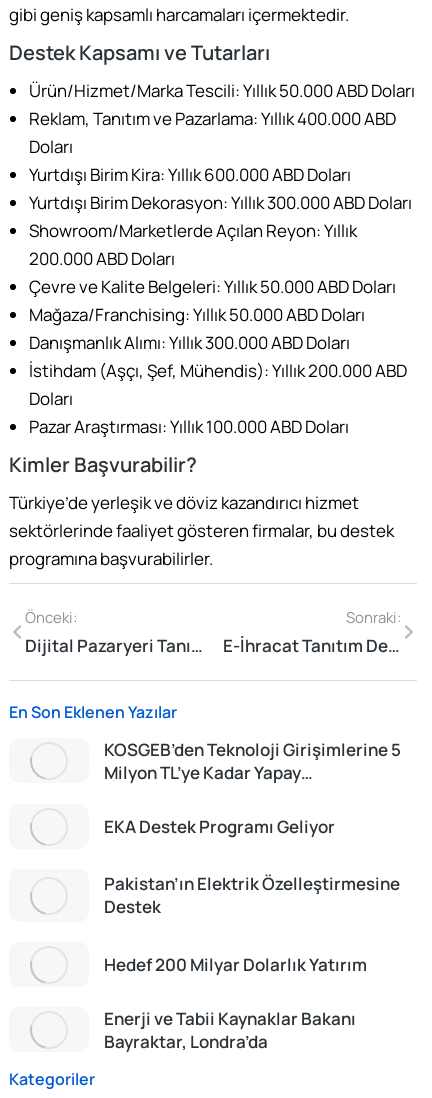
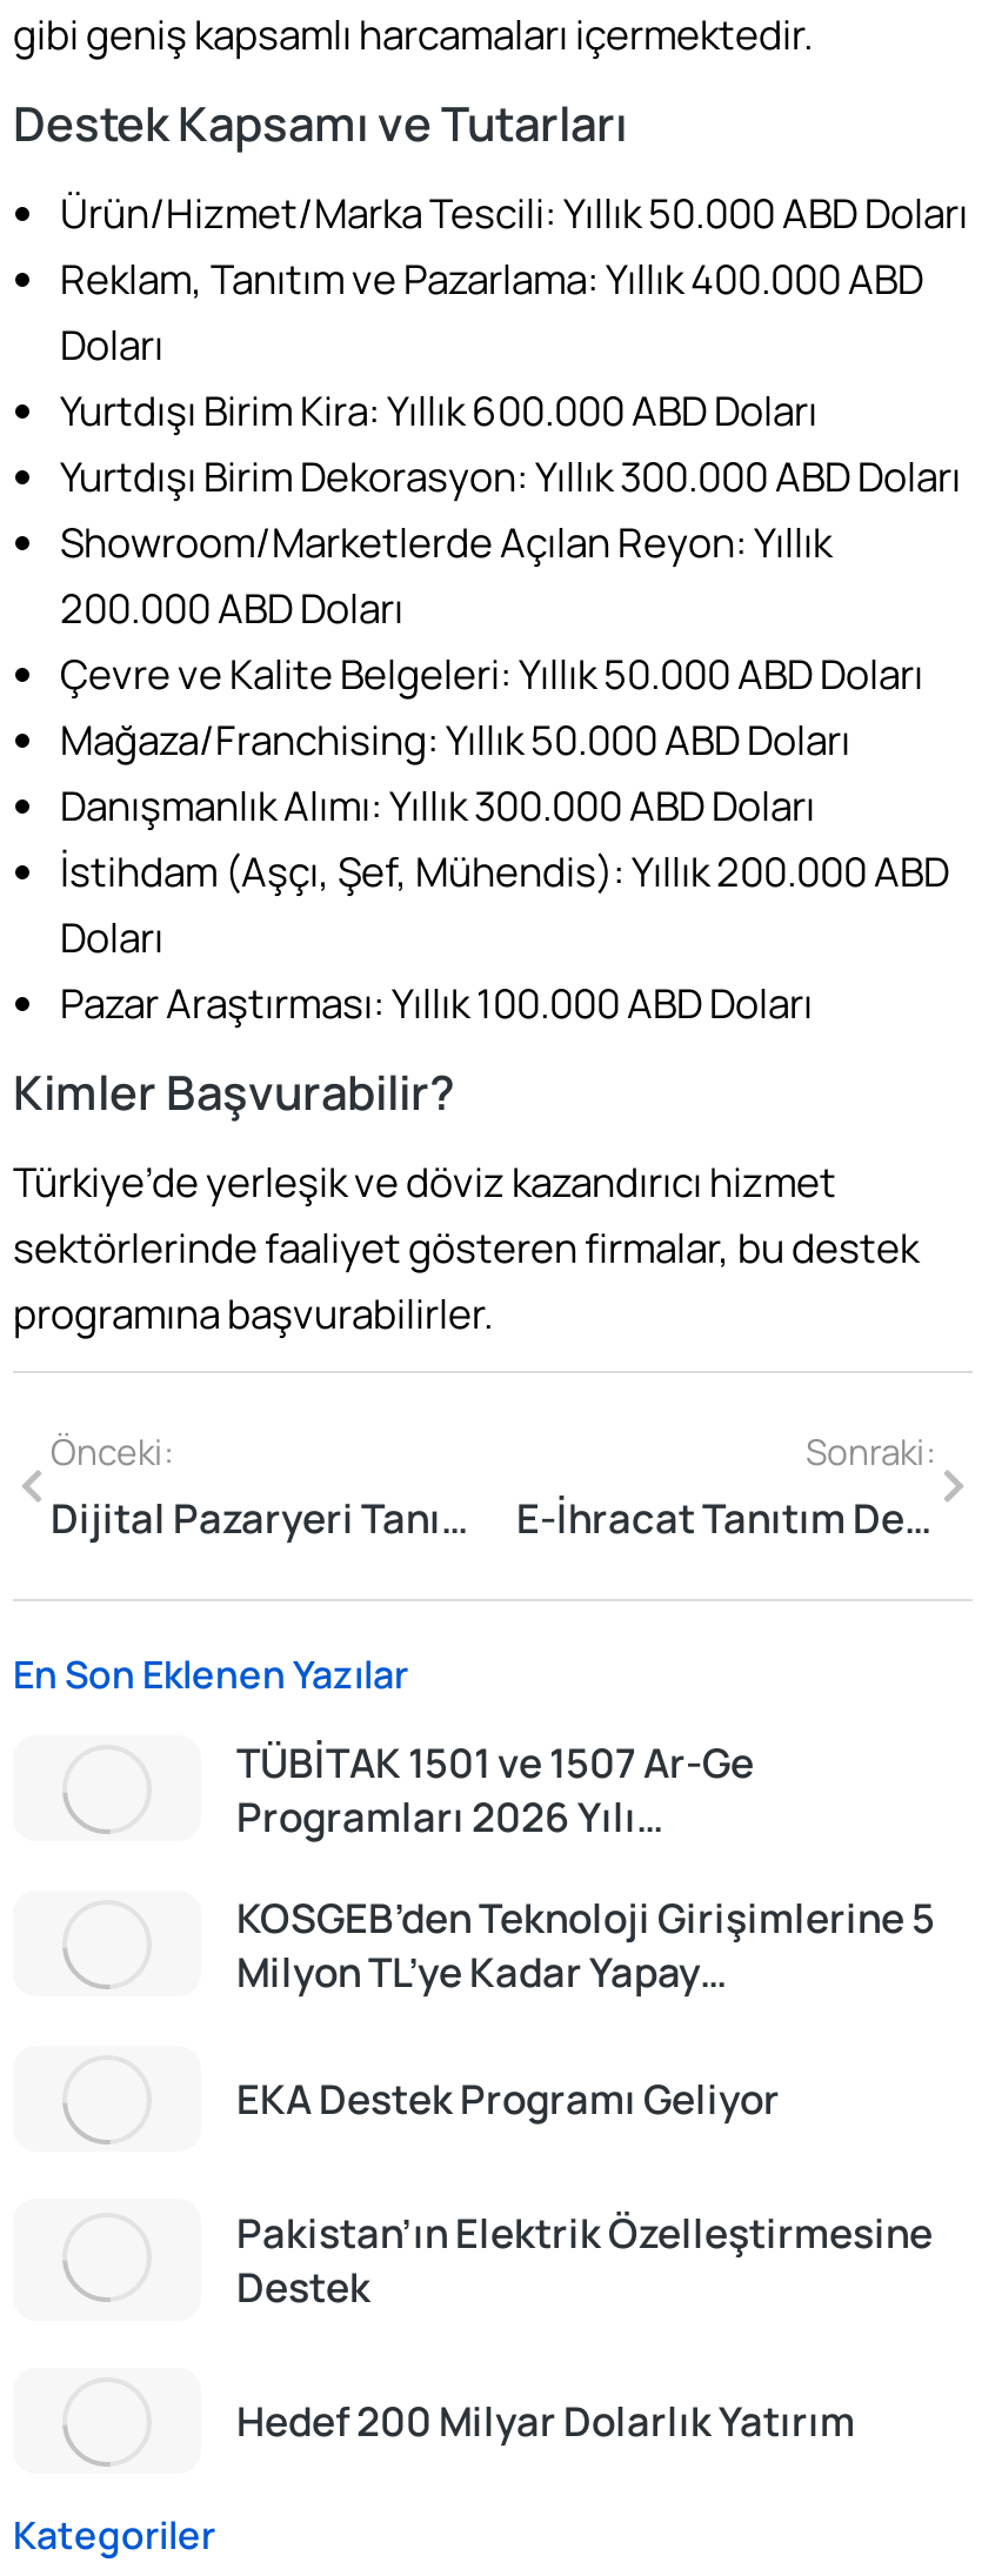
none -> [236,1735,754,1844] TÜBİTAK 1501 ve 1507 Ar-Ge | Programları 2026 Yılı…
moved [104,738,401,976] -> [236,1891,935,2449]: KOSGEB’den Teknoloji Girişimlerine 5 | Milyon TL’ye Kadar Yapay… | EKA Destek Programı Geliyor | Pakistan’ın Elektrik Özelleştirmesine | Destek | Hedef 200 Milyar Dolarlık Yatırım
[104,1007,356,1053] Enerji ve Tabii Kaynaklar Bakanı | Bayraktar, Londra’da -> none

